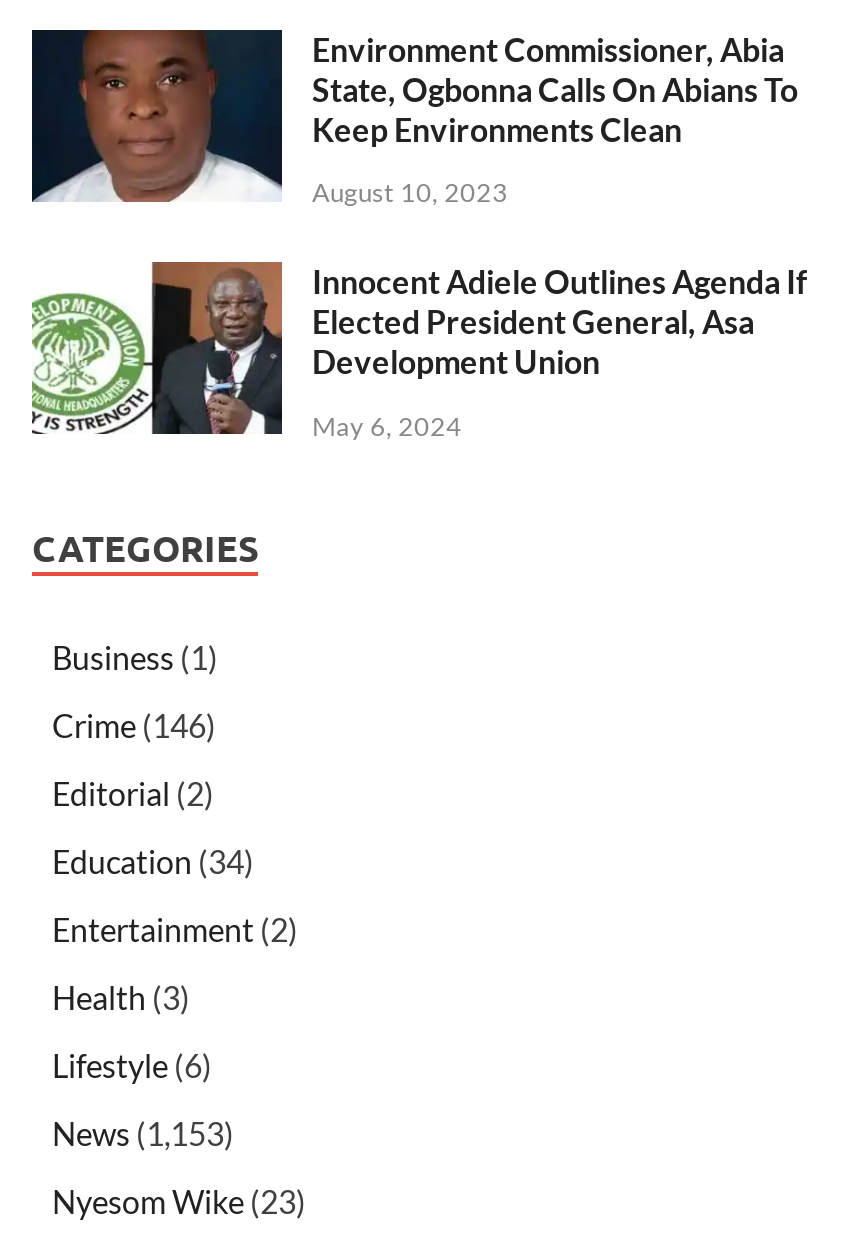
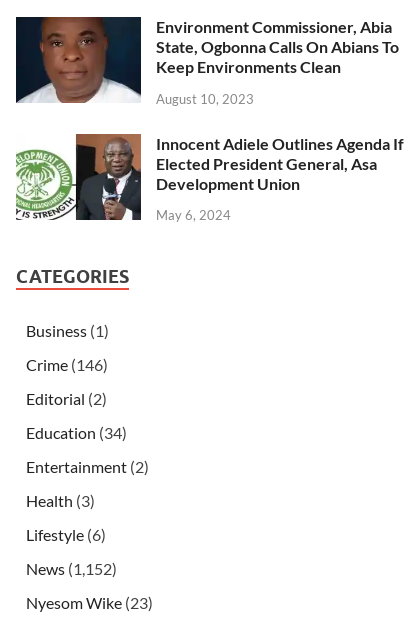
[52,1115,234,1153] News (1,153) -> [26,559,117,578] News (1,152)

